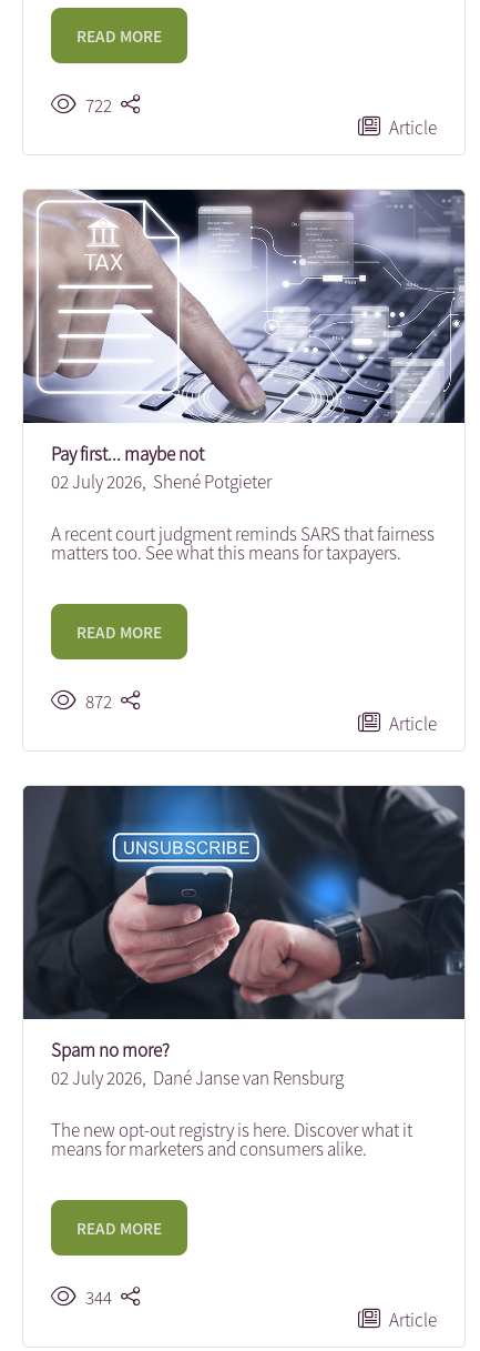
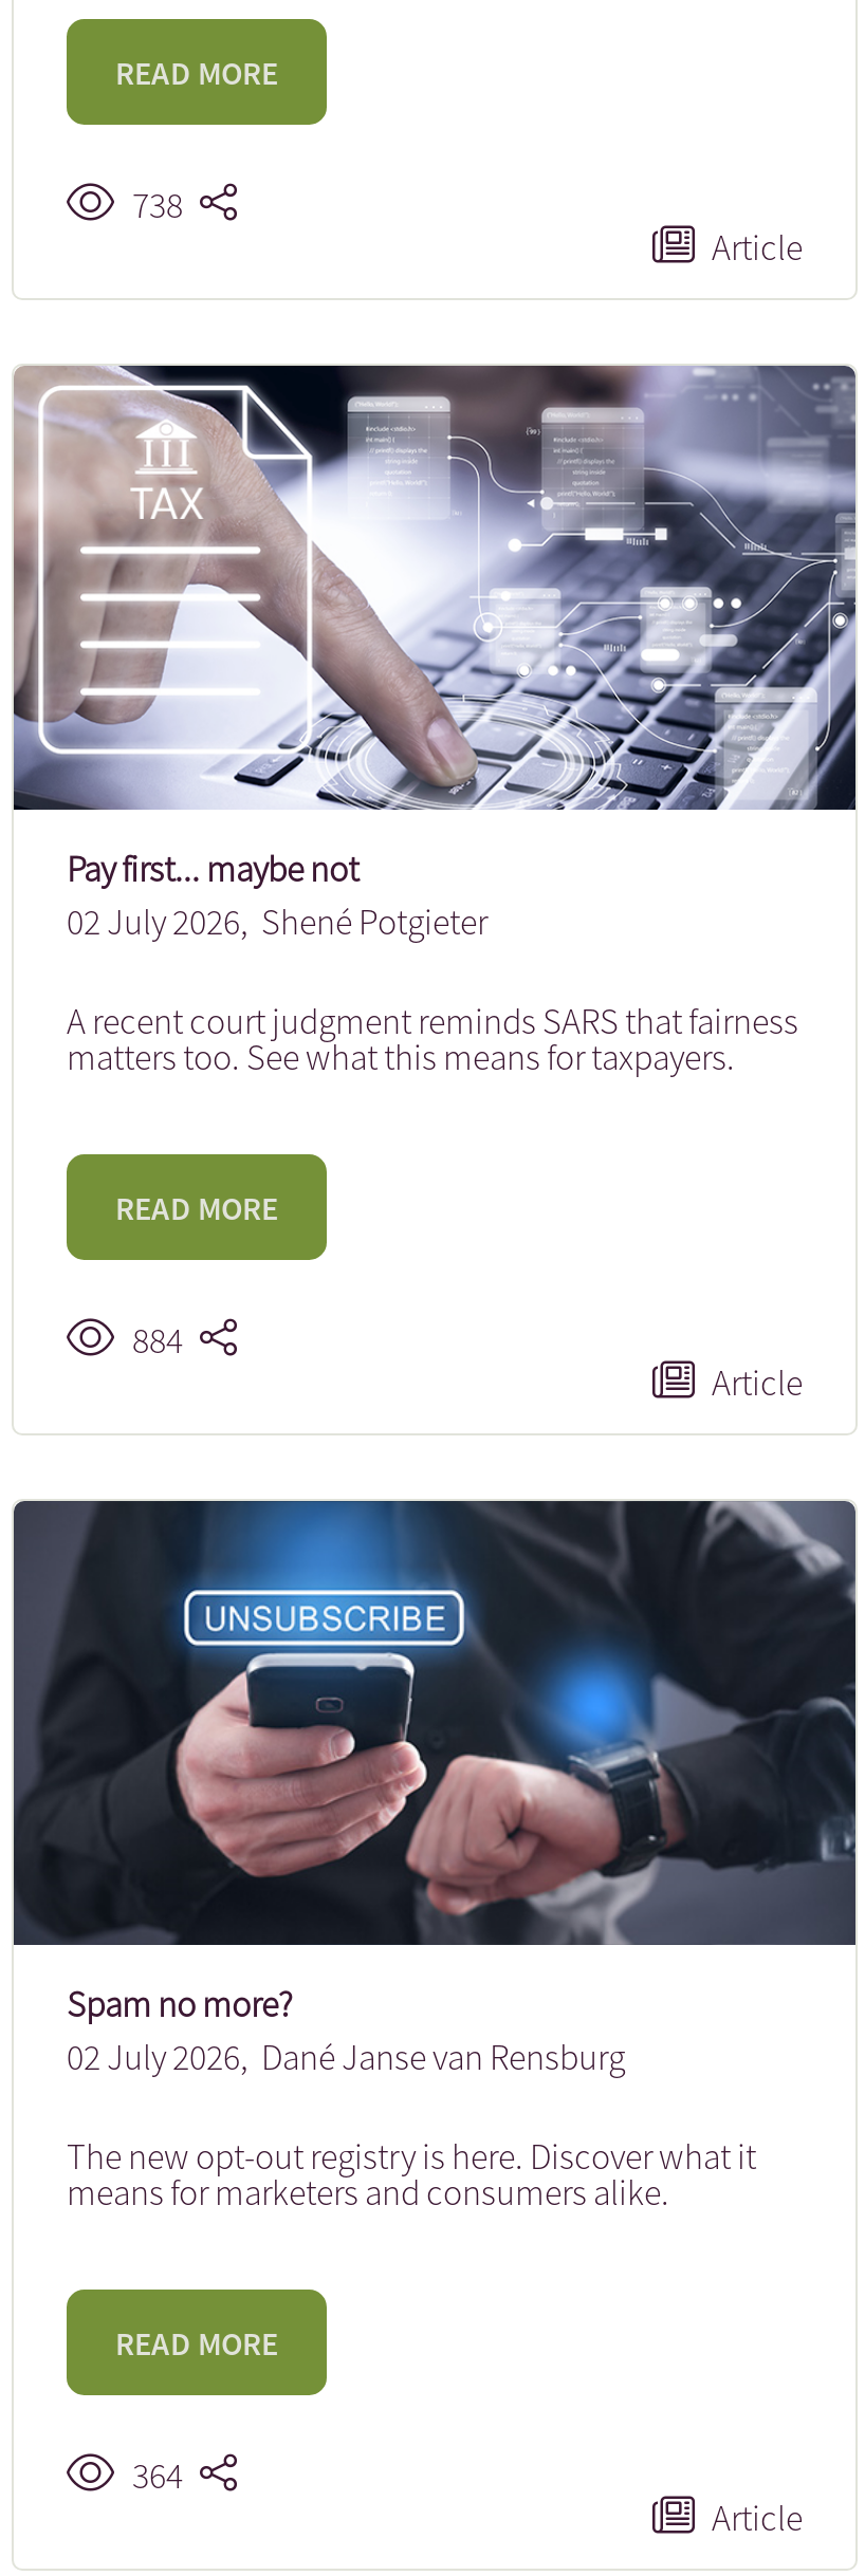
[85,93,112,118] 722 -> [132,182,183,228] 738
[85,689,112,714] 872 -> [132,1317,183,1364] 884
[85,1286,112,1310] 344 -> [132,2452,183,2499] 364

